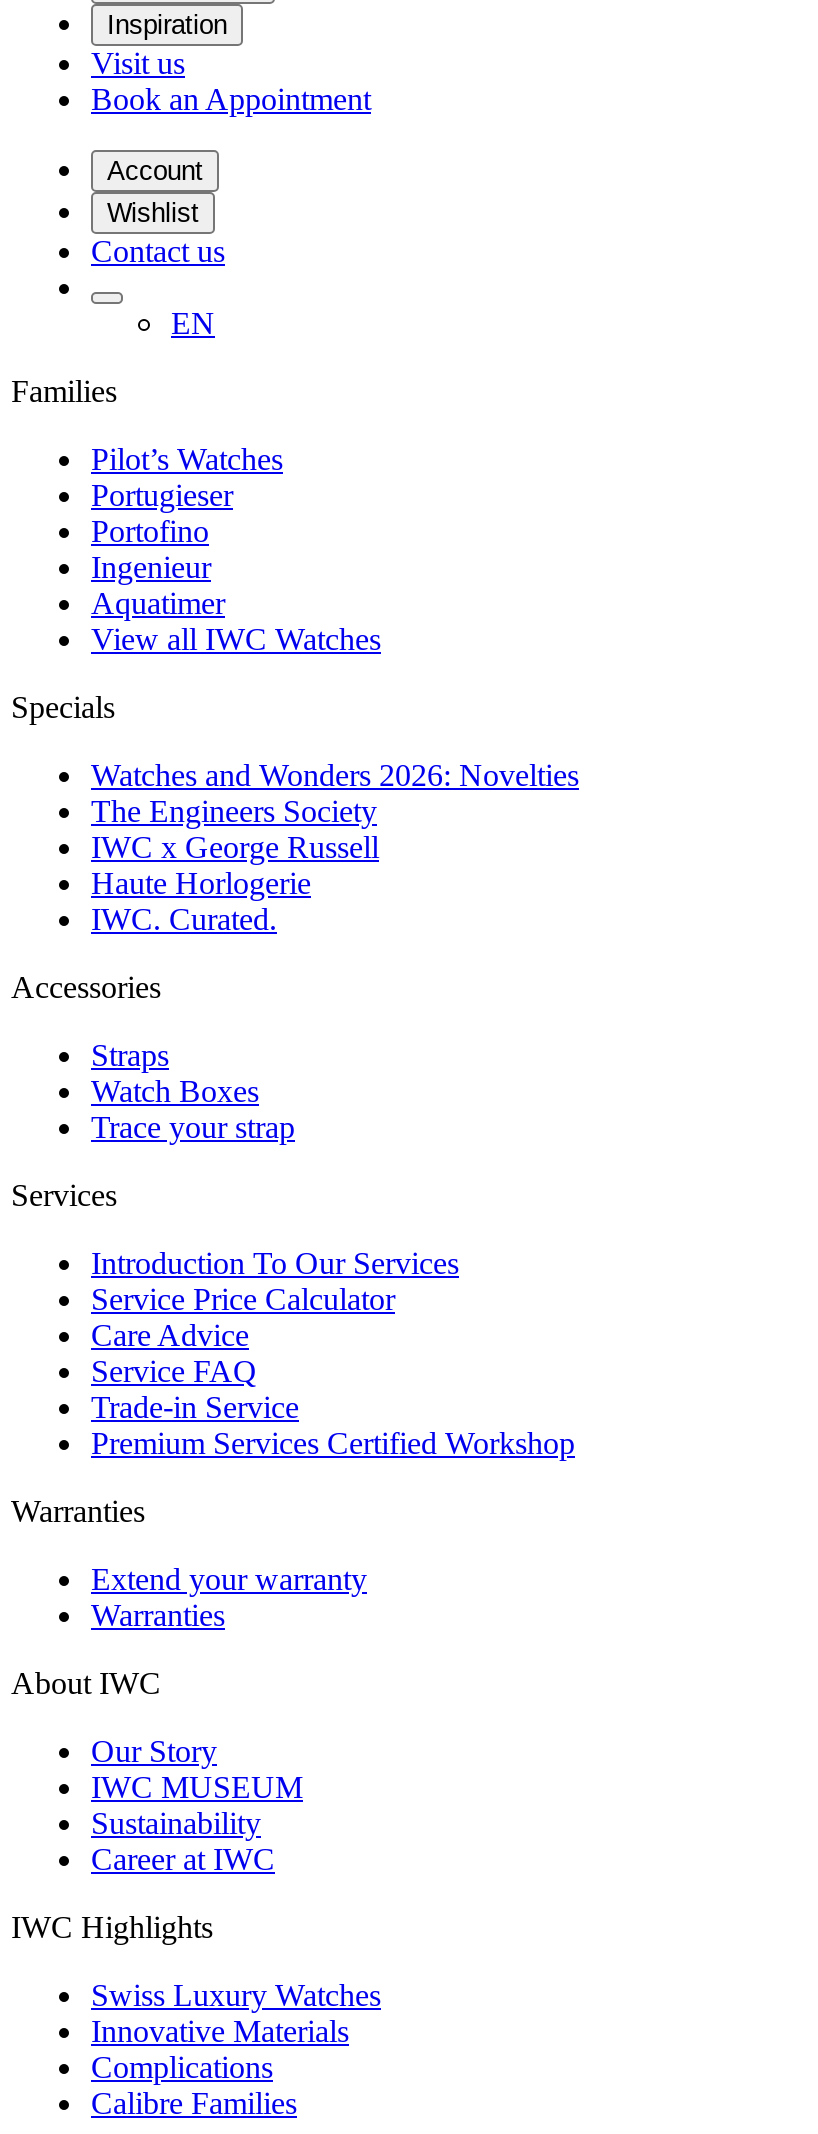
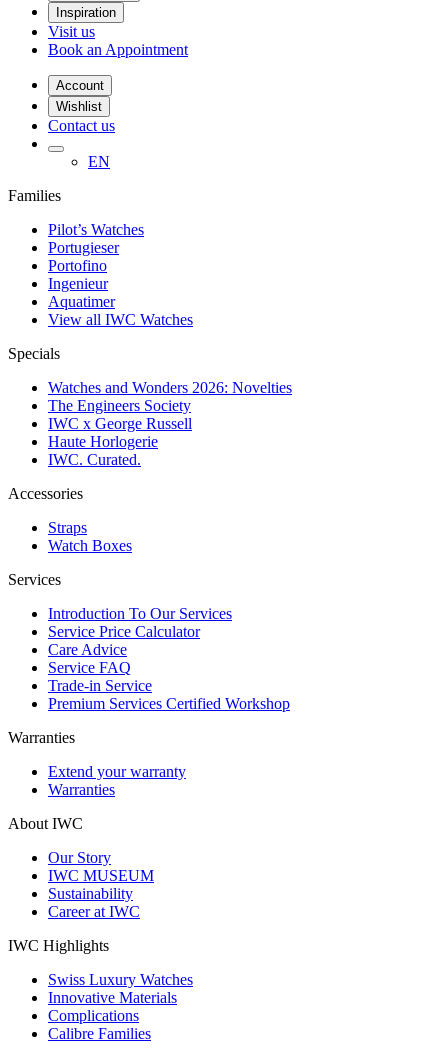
[91,1109,295,1143] Trace your strap -> none

